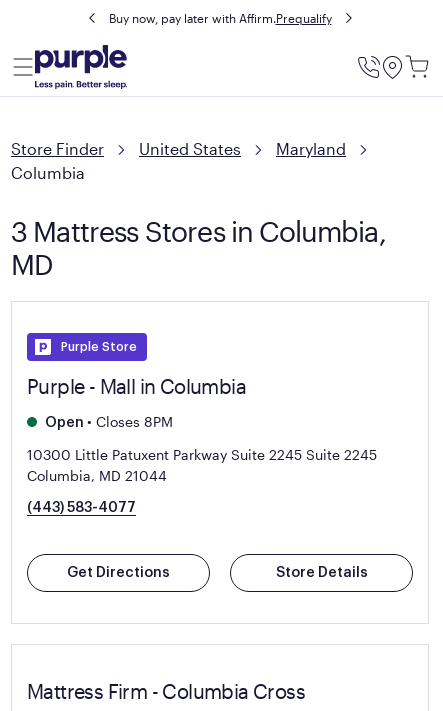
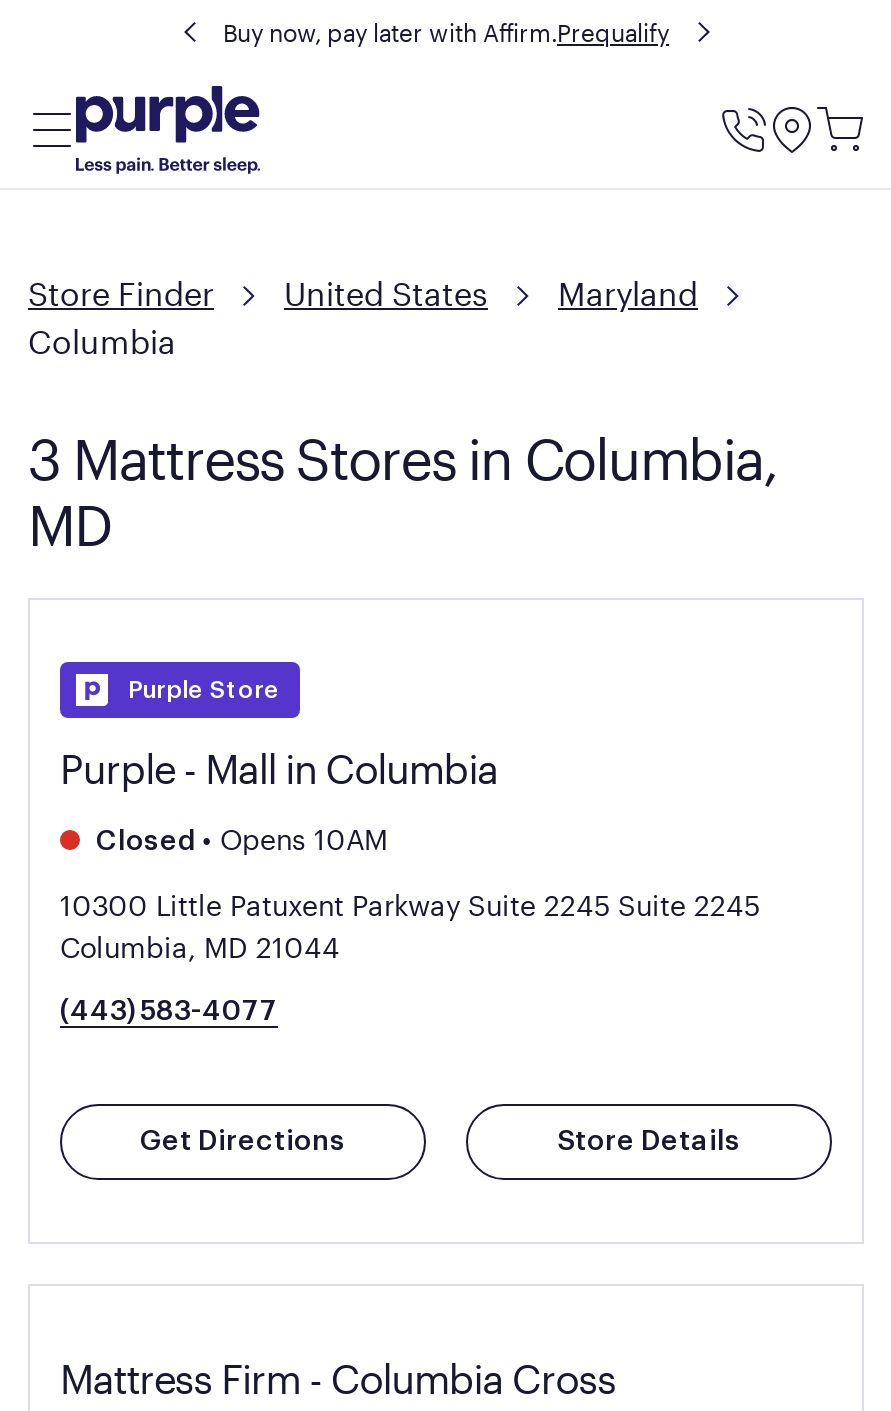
[42,413,173,430] Open • Closes 8PM -> [90,822,388,856] Closed • Opens 10AM

